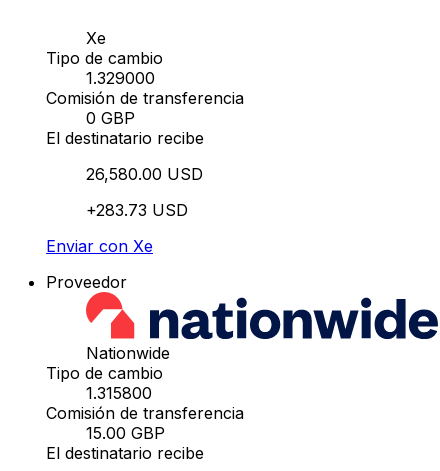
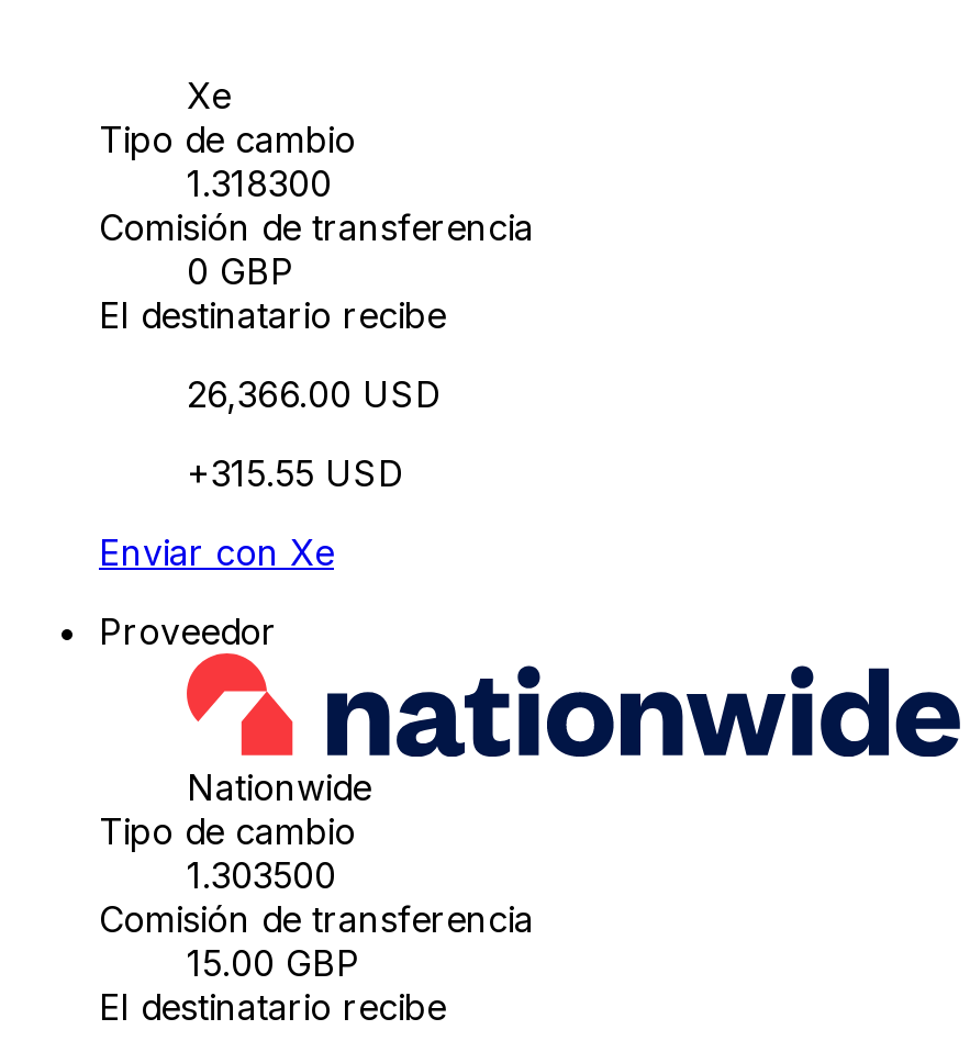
[86,68,155,88] 1.329000 -> [187,162,332,206] 1.318300
[86,164,203,184] 26,580.00 USD -> [187,373,442,417] 26,366.00 USD
[86,200,188,220] +283.73 USD -> [187,452,404,496] +315.55 USD
[86,383,152,403] 1.315800 -> [187,853,336,897] 1.303500

